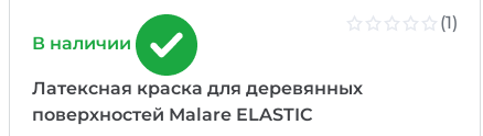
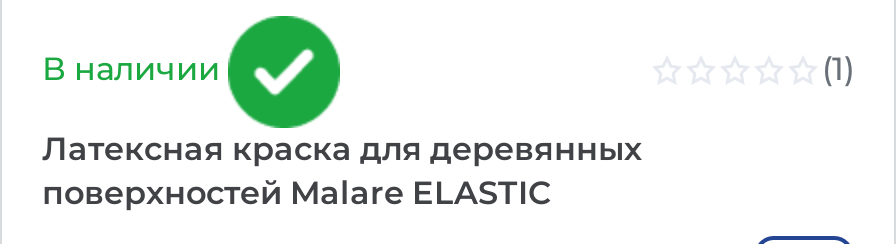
[136,13,198,48] [image] -> [240,14,356,112] [image]

